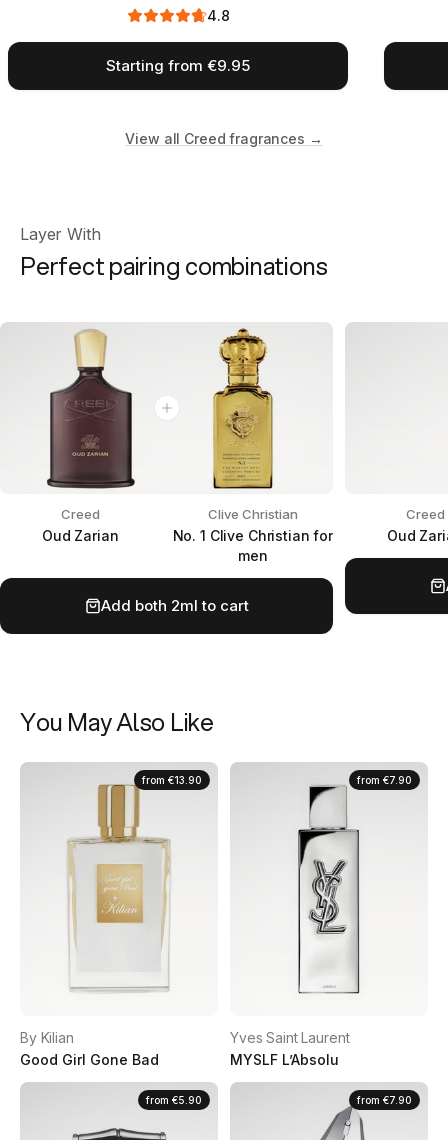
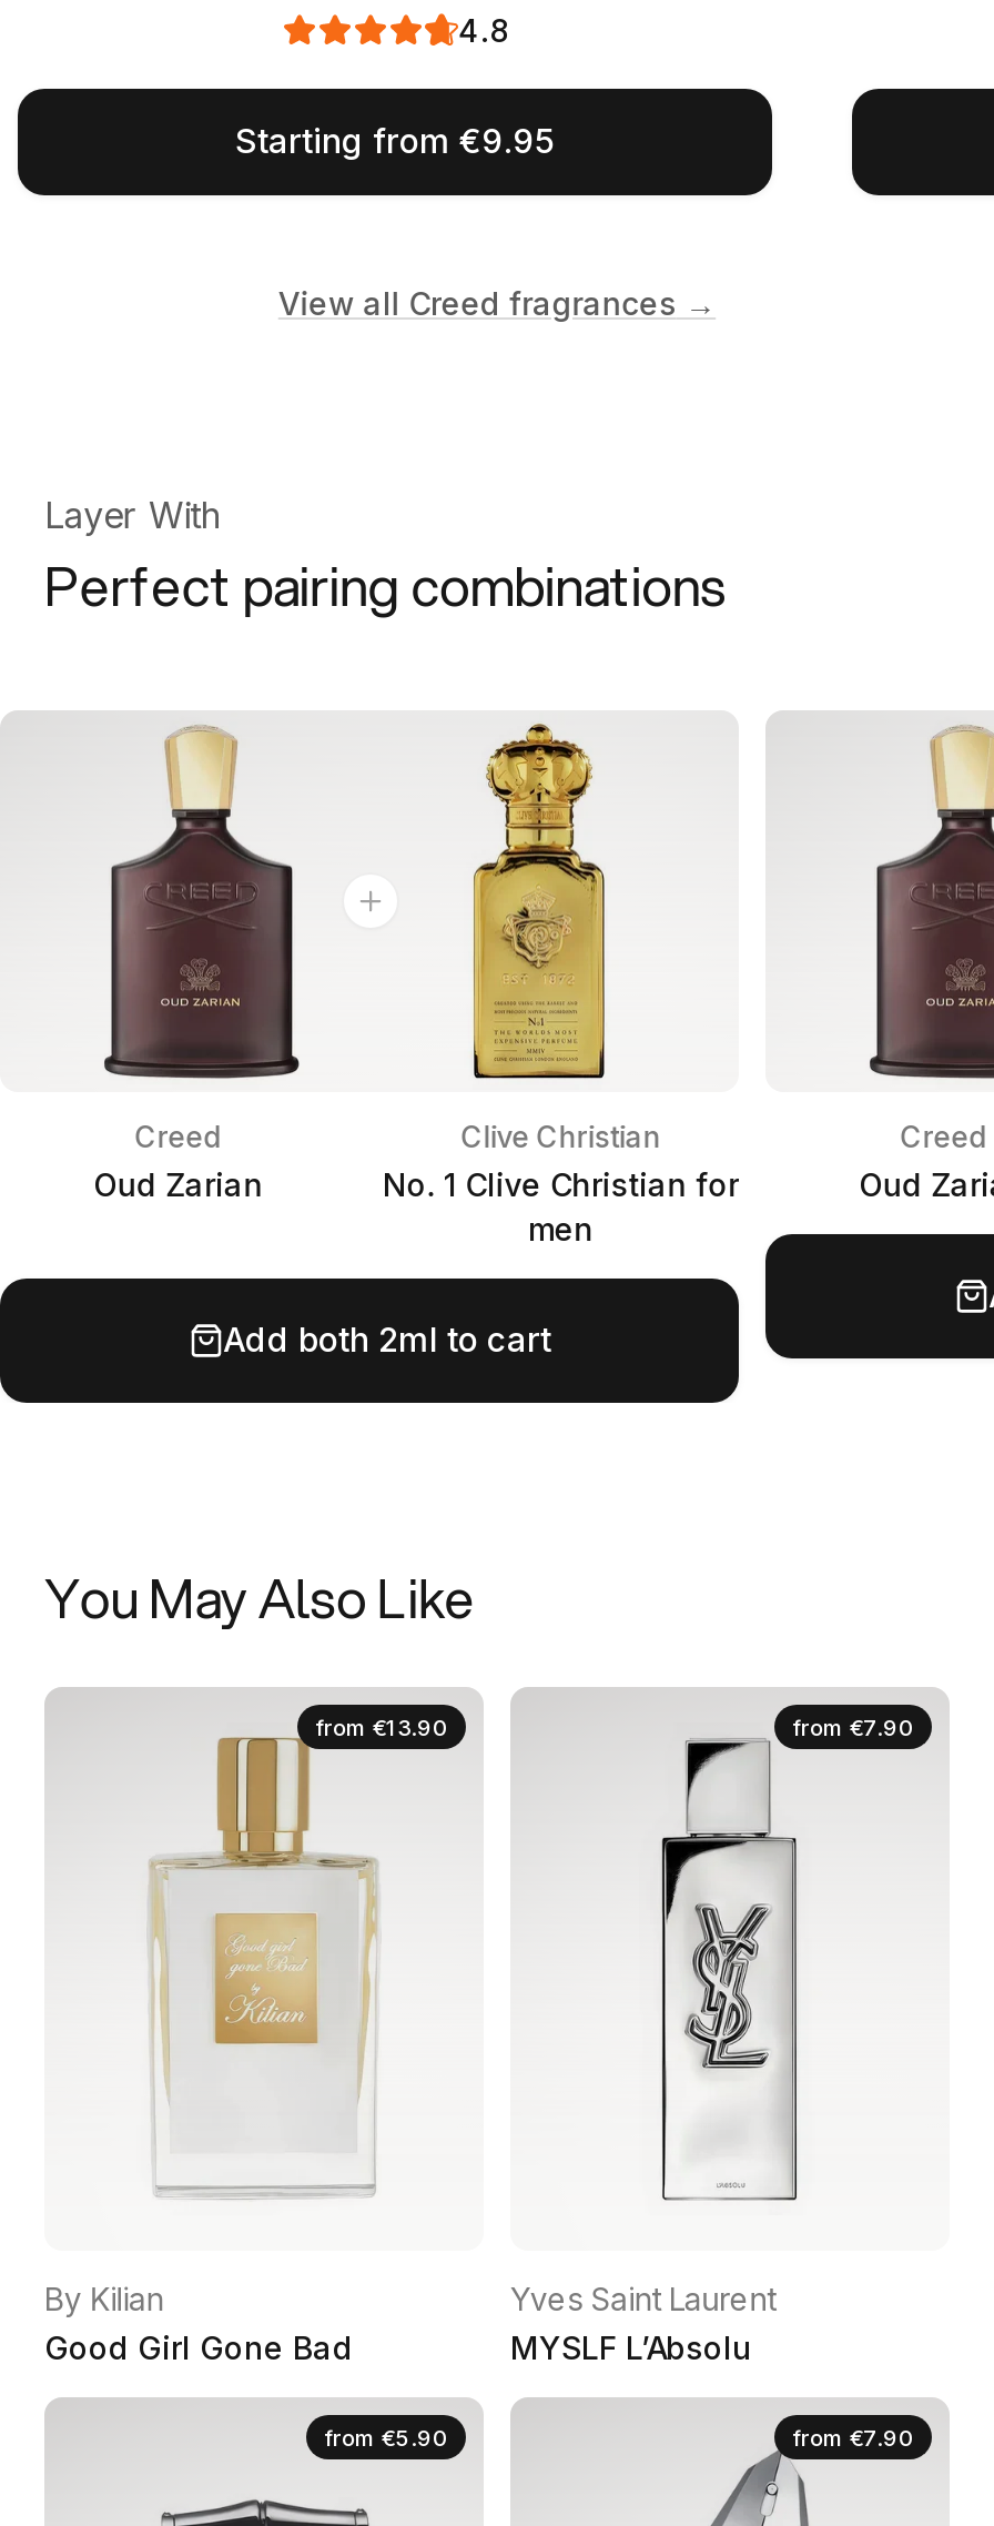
none -> [868,725,987,1080] [image]

